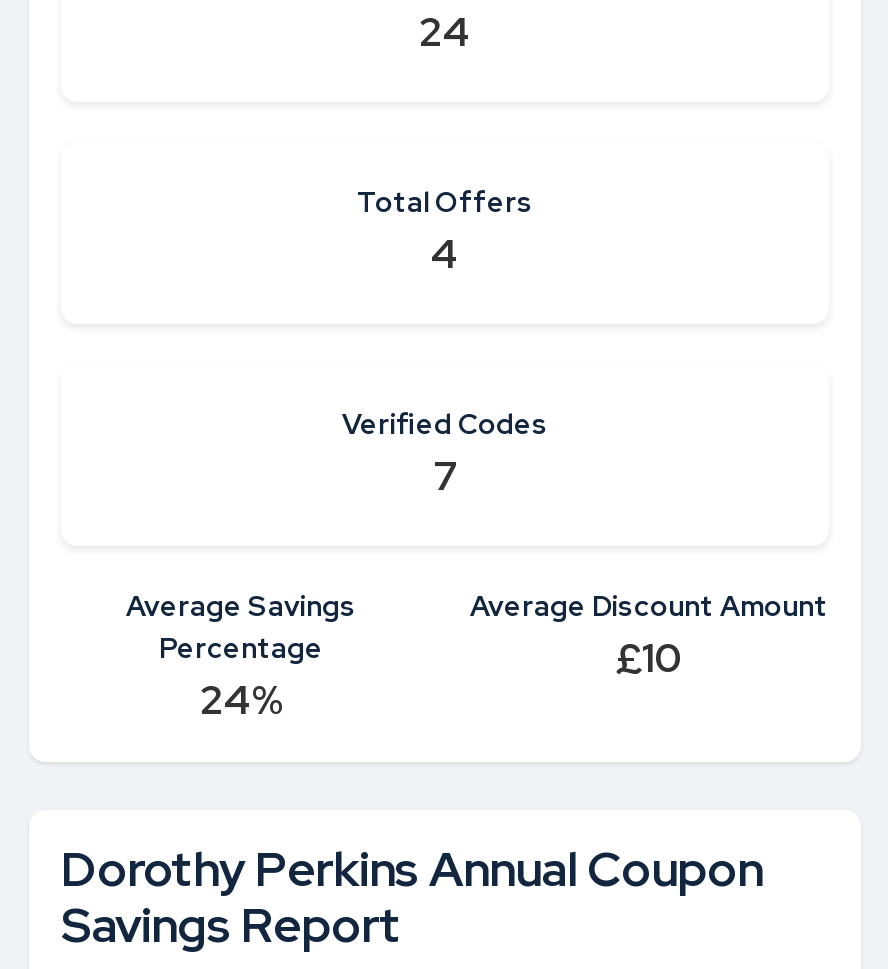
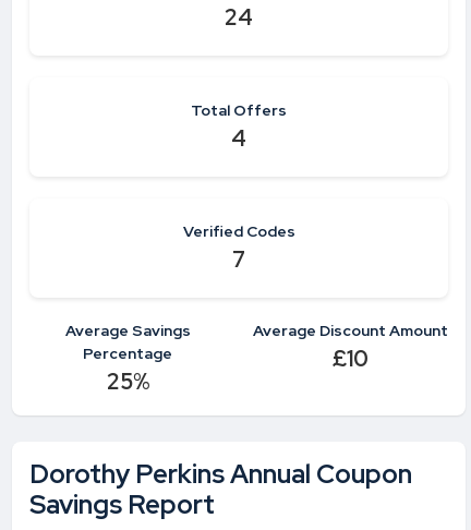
[200,673,282,725] 24% -> [106,367,149,396] 25%

